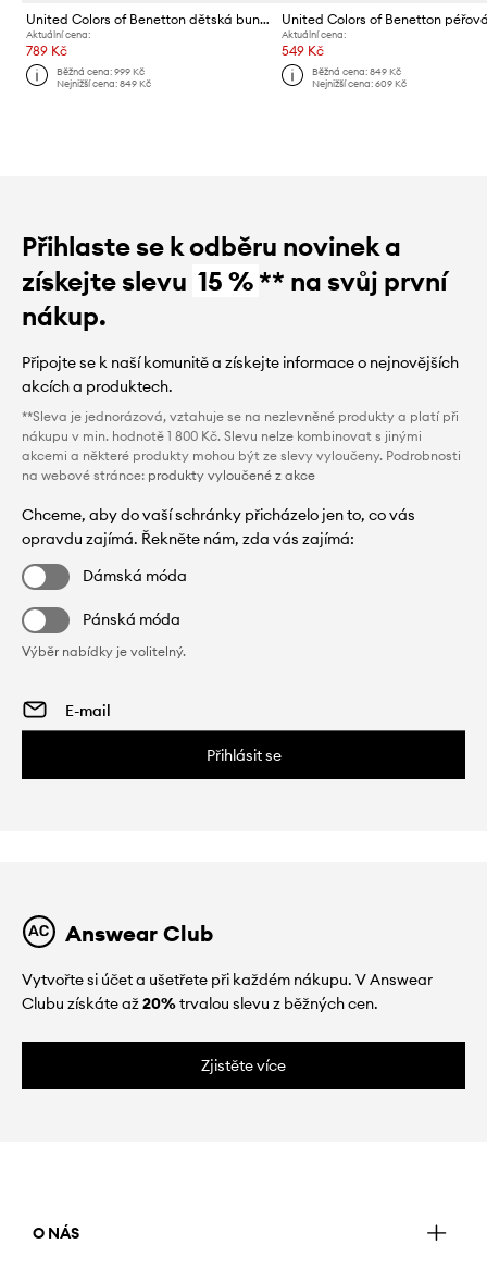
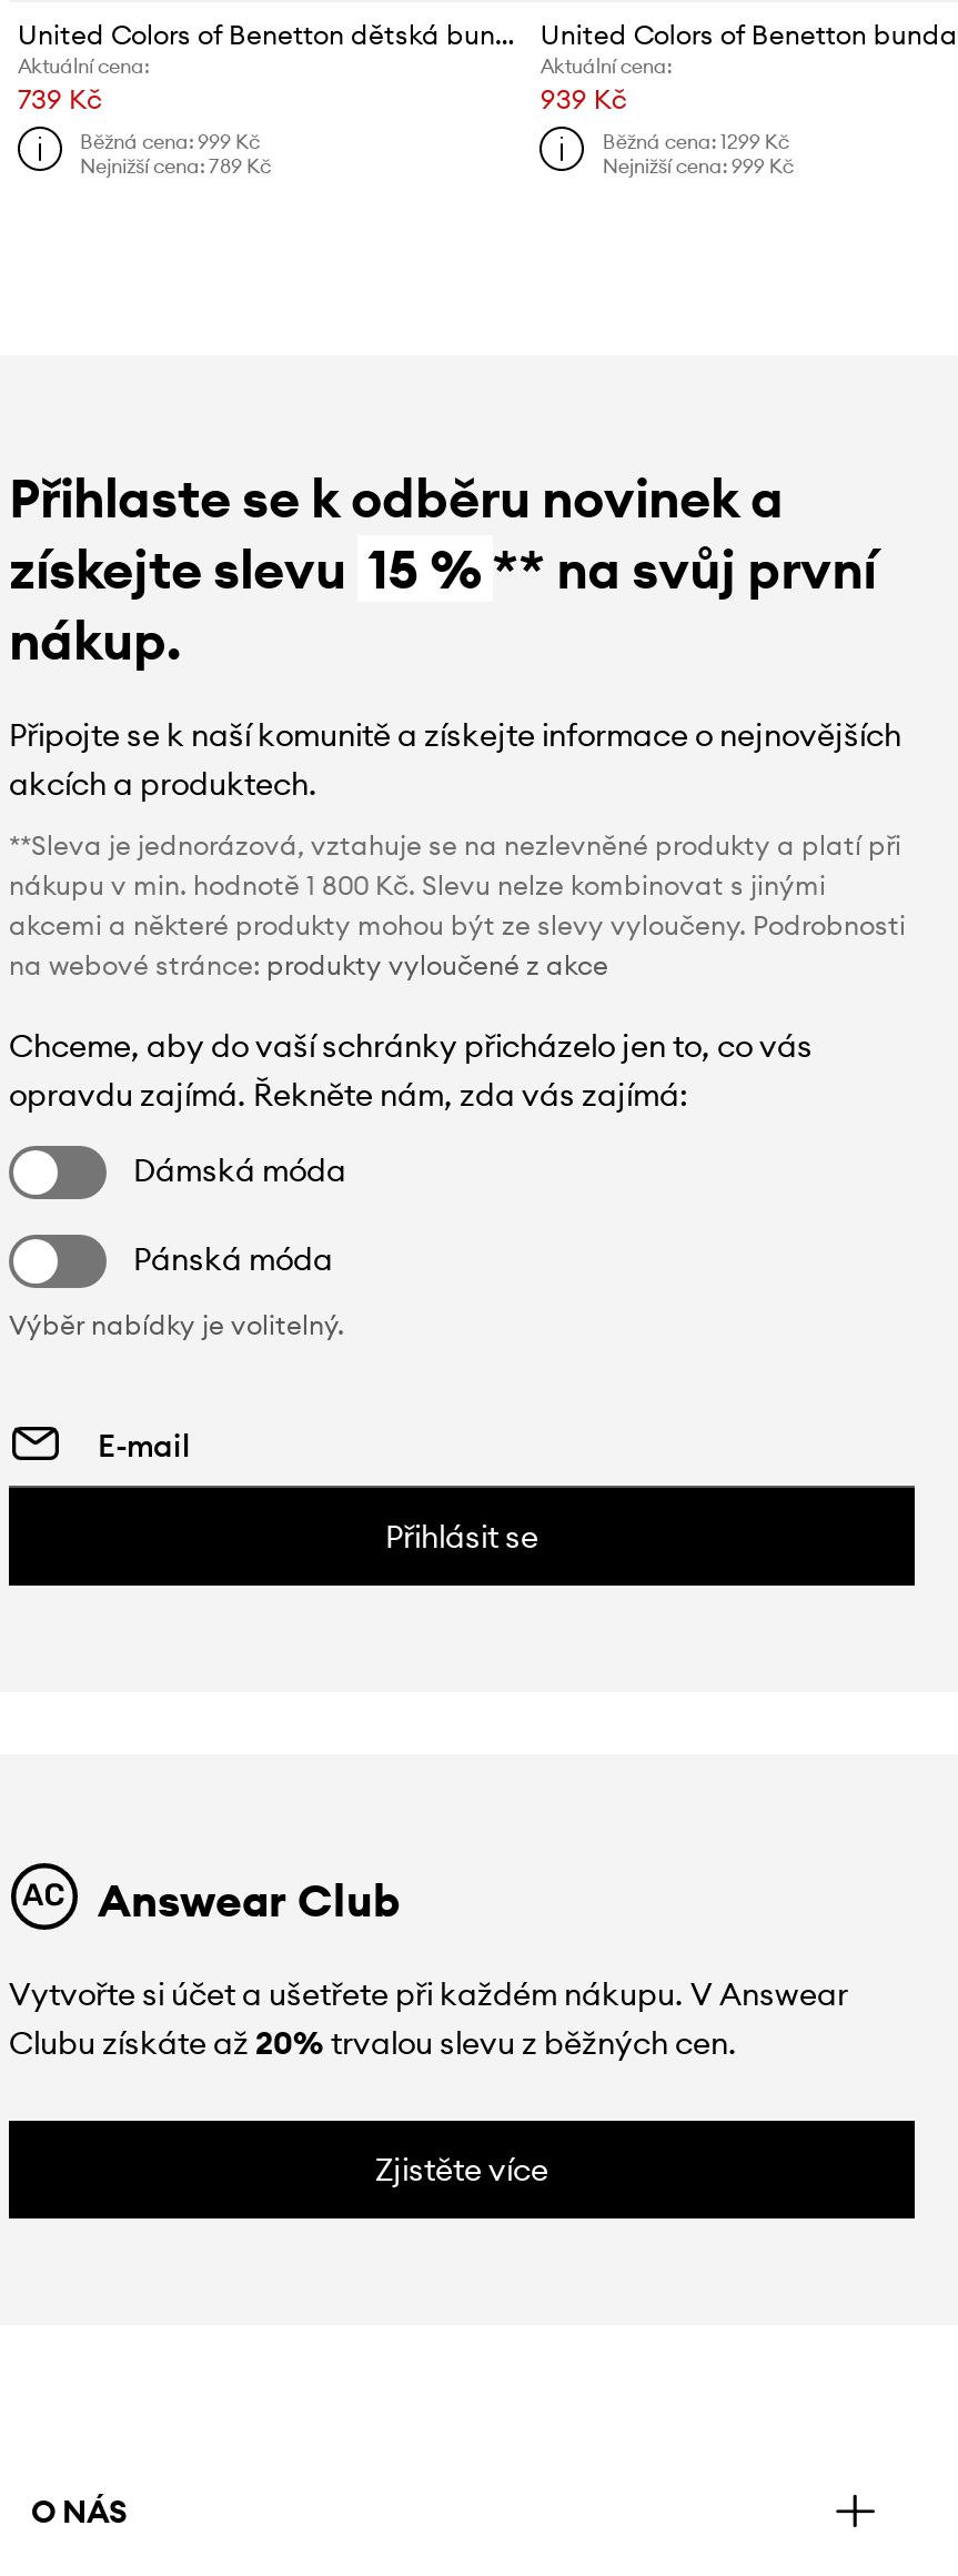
[26,43,67,59] 789 Kč -> [18,83,102,116] 739 Kč
[282,43,324,59] 549 Kč -> [540,83,627,116] 939 Kč
[312,65,402,77] Běžná cena: 849 Kč -> [603,128,789,153] Běžná cena: 1299 Kč
[57,77,151,89] Nejnižší cena: 849 Kč -> [80,153,271,177] Nejnižší cena: 789 Kč
[312,77,407,89] Nejnižší cena: 609 Kč -> [603,153,793,177] Nejnižší cena: 999 Kč

